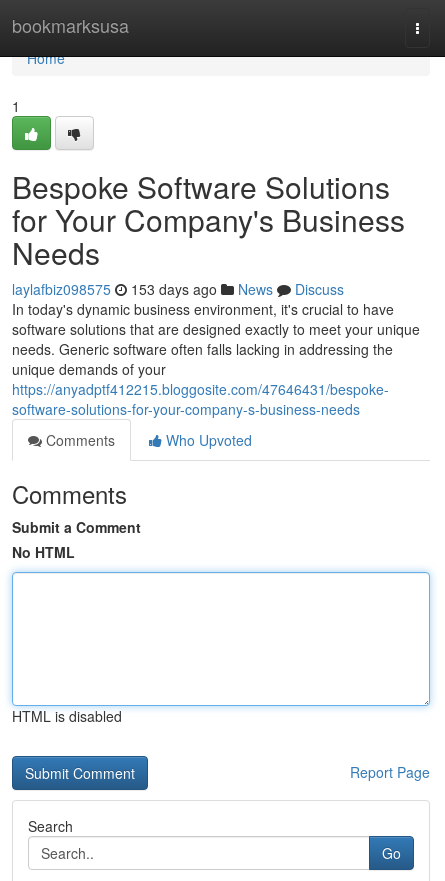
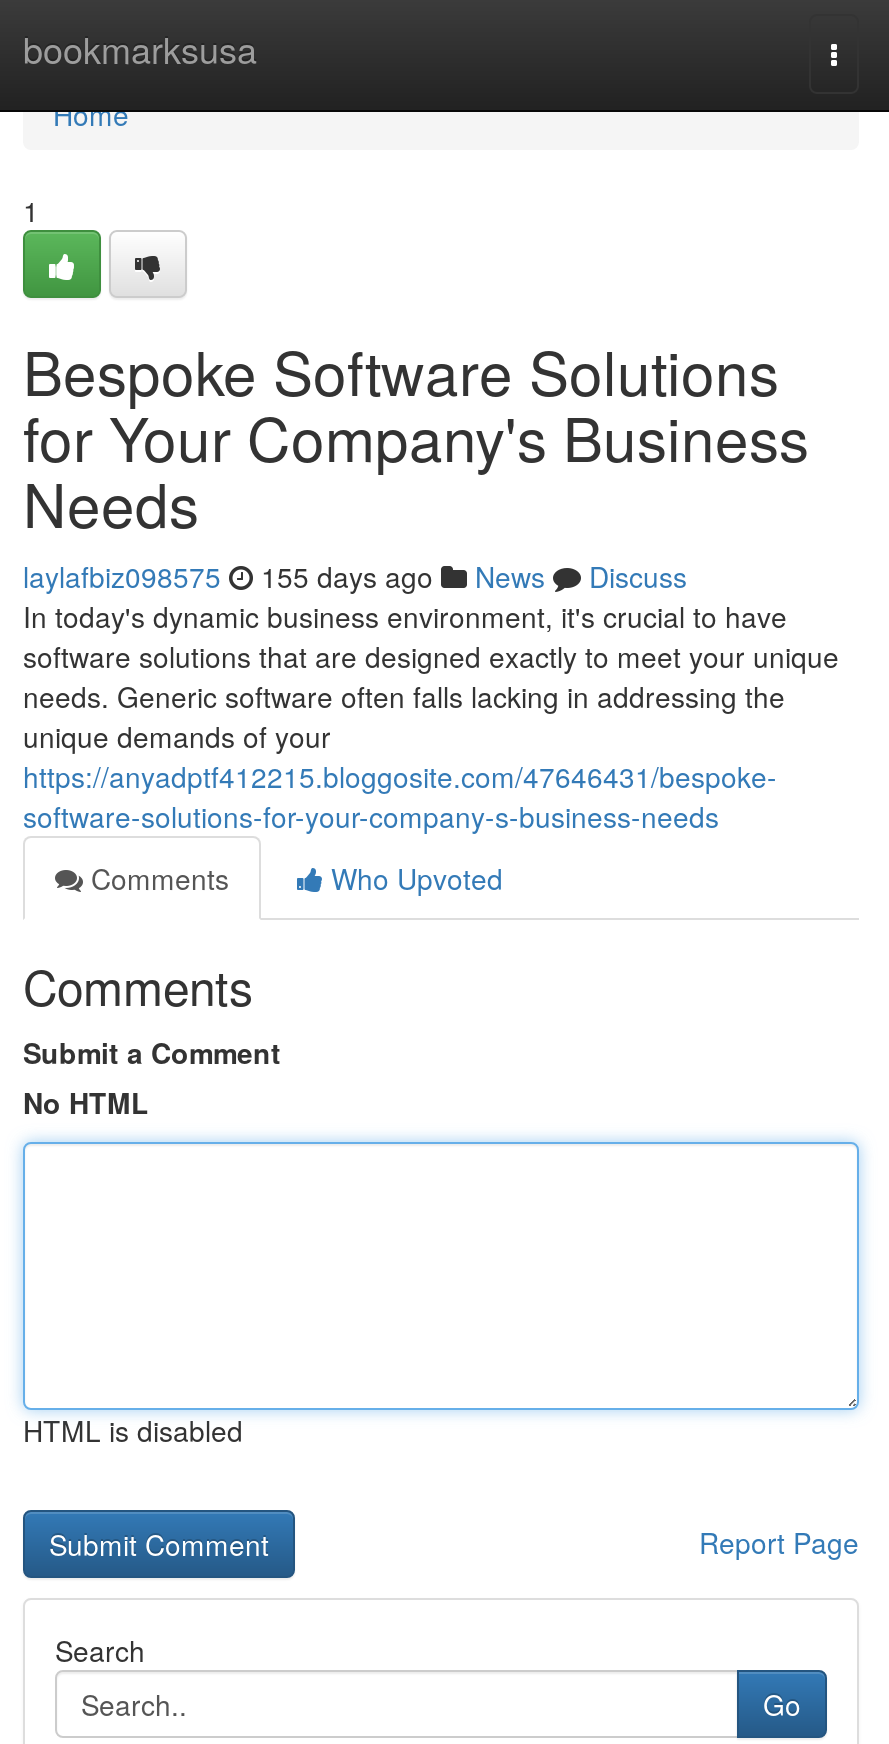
[12,279,344,299] laylafbiz098575 153 days ago News Discuss -> [23,556,687,596] laylafbiz098575 155 days ago News Discuss

